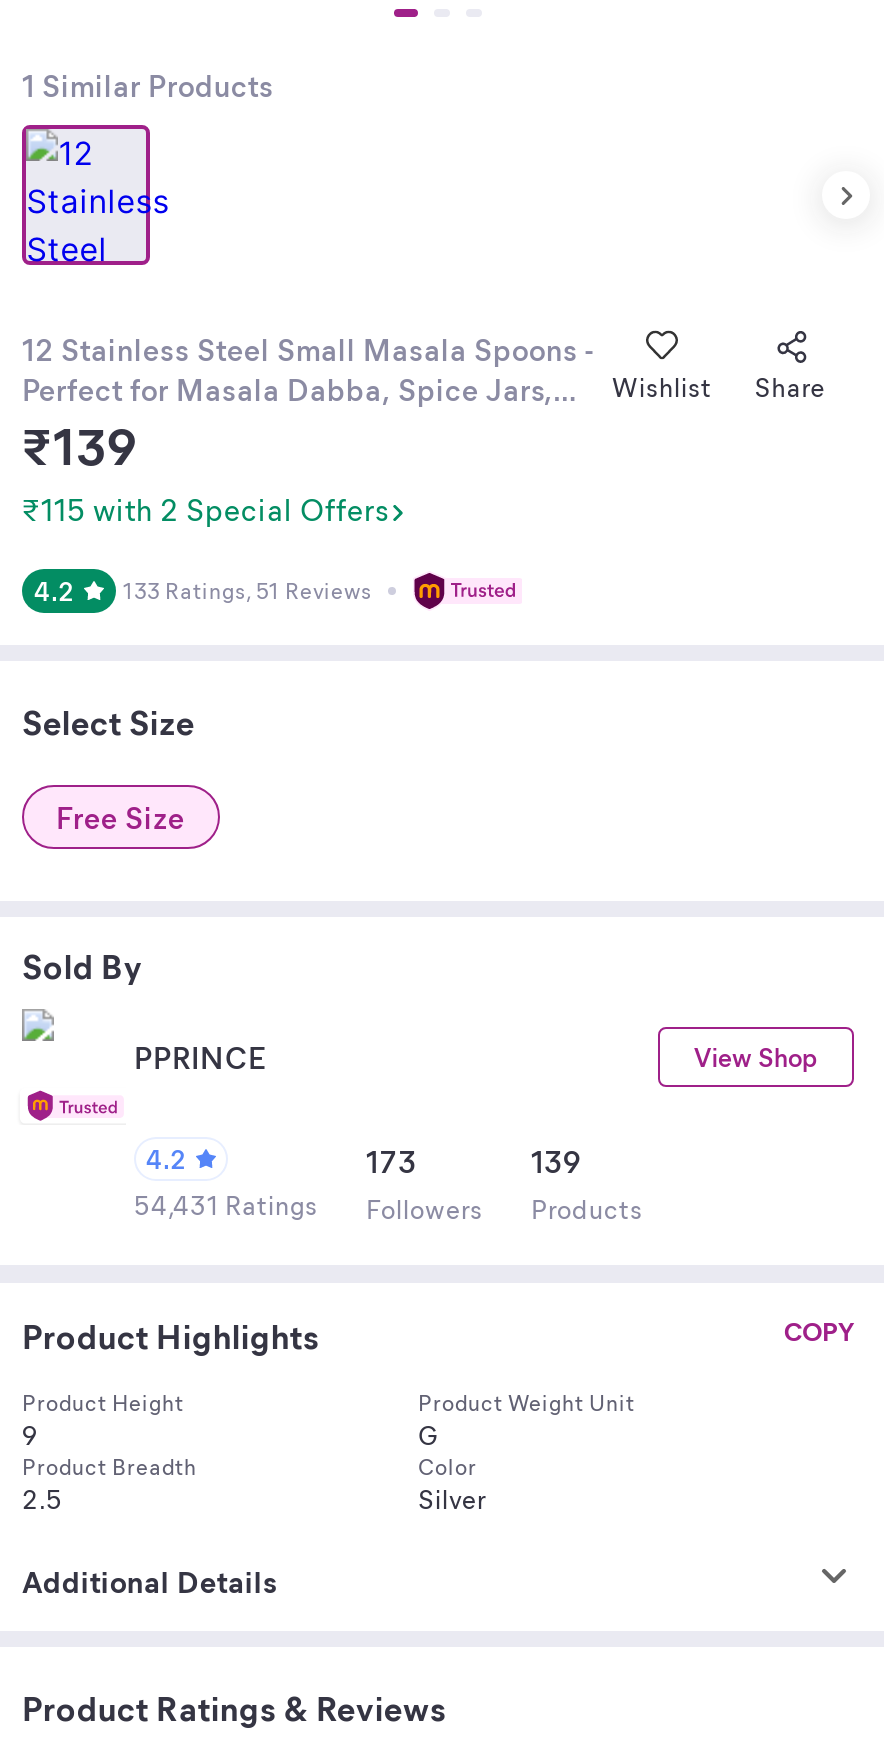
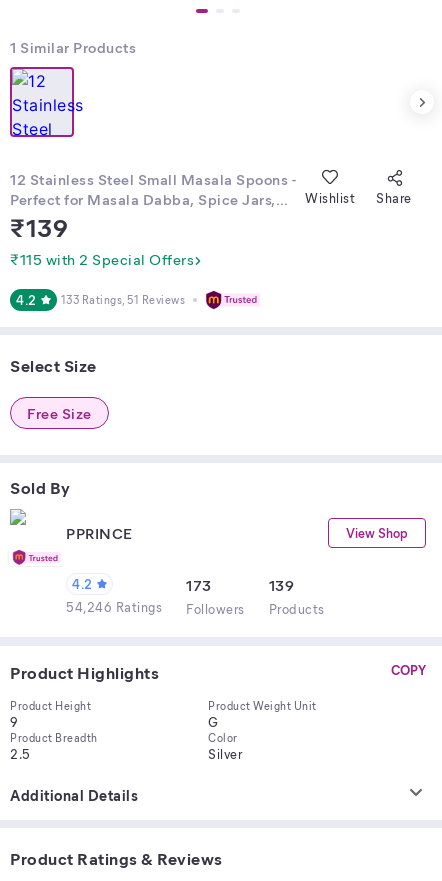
[134,1187,643,1225] 54,431 Ratings Followers Products -> [66,598,324,617] 54,246 Ratings Followers Products

